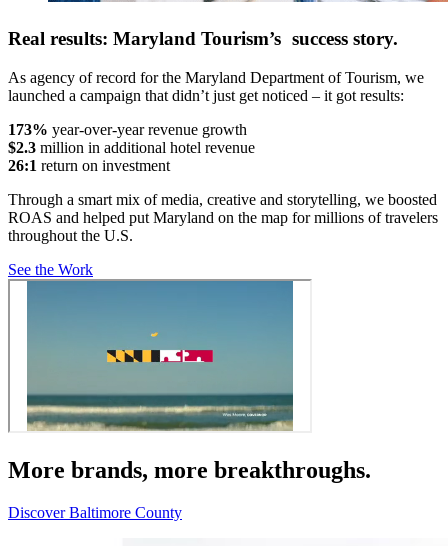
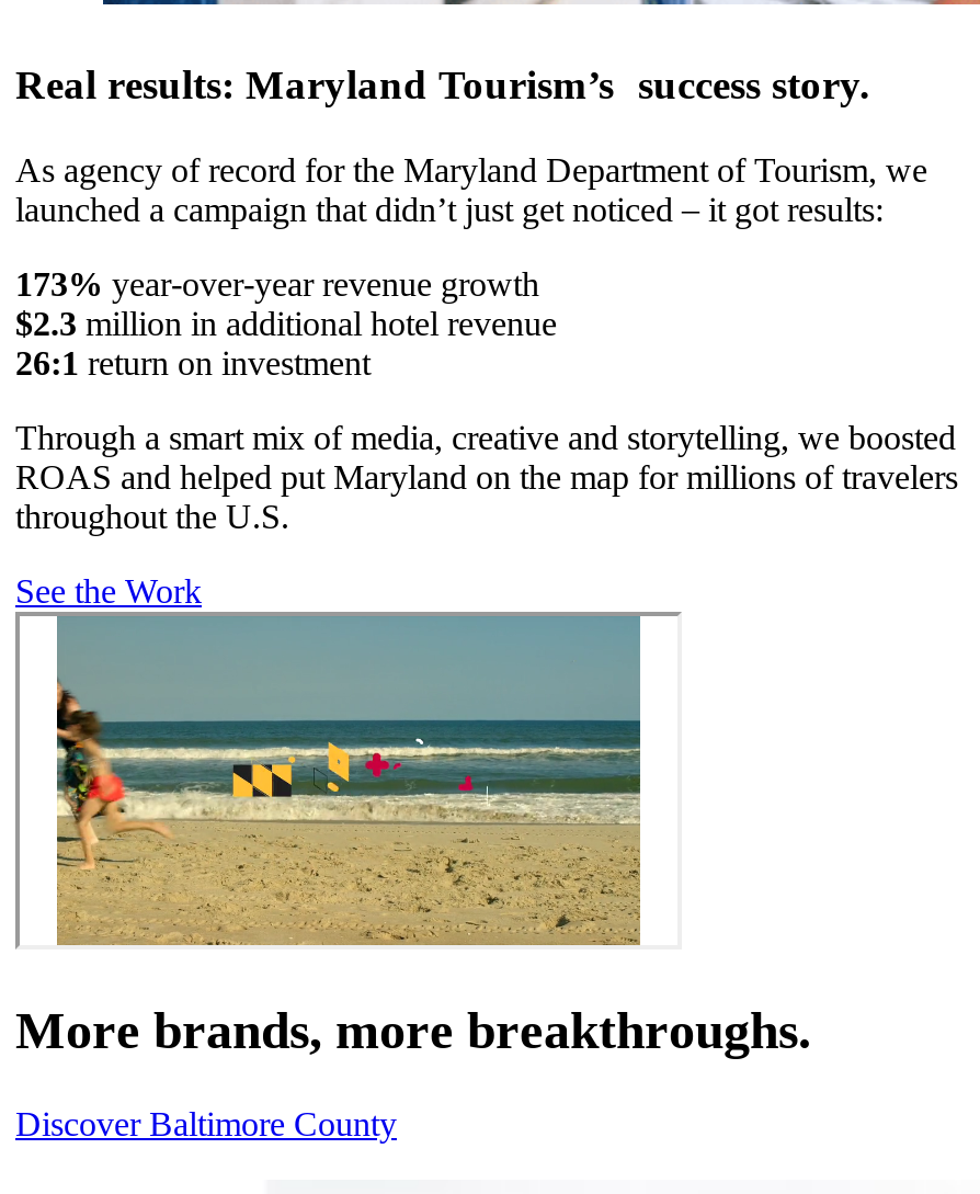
[26,282,294,431] [image] -> [55,621,642,945] [image]

